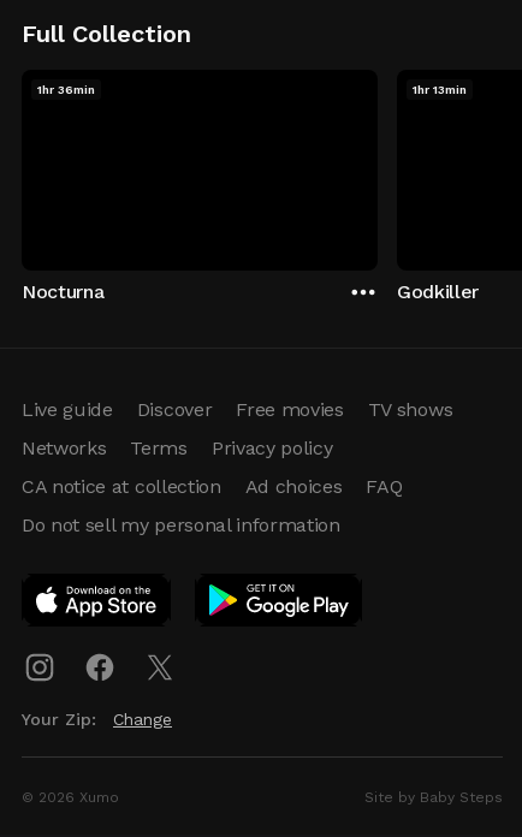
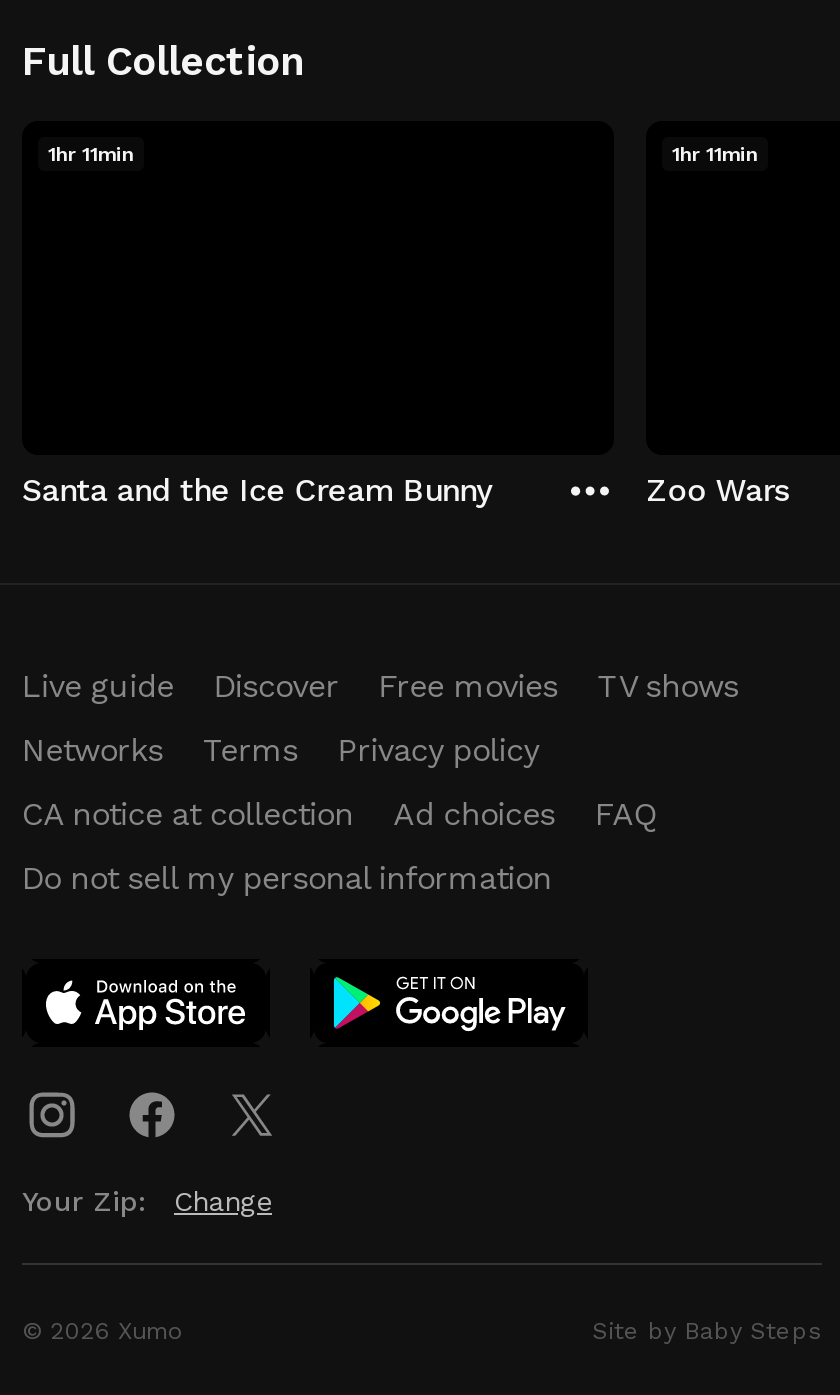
[37,83,95,96] 1hr 36min -> [48,143,134,165] 1hr 11min
[413,83,467,96] 1hr 13min -> [672,143,758,165] 1hr 11min
[22,280,104,302] Nocturna -> [22,470,491,508] Santa and the Ice Cream Bunny
[397,280,479,302] Godkiller -> [646,470,789,508] Zoo Wars

